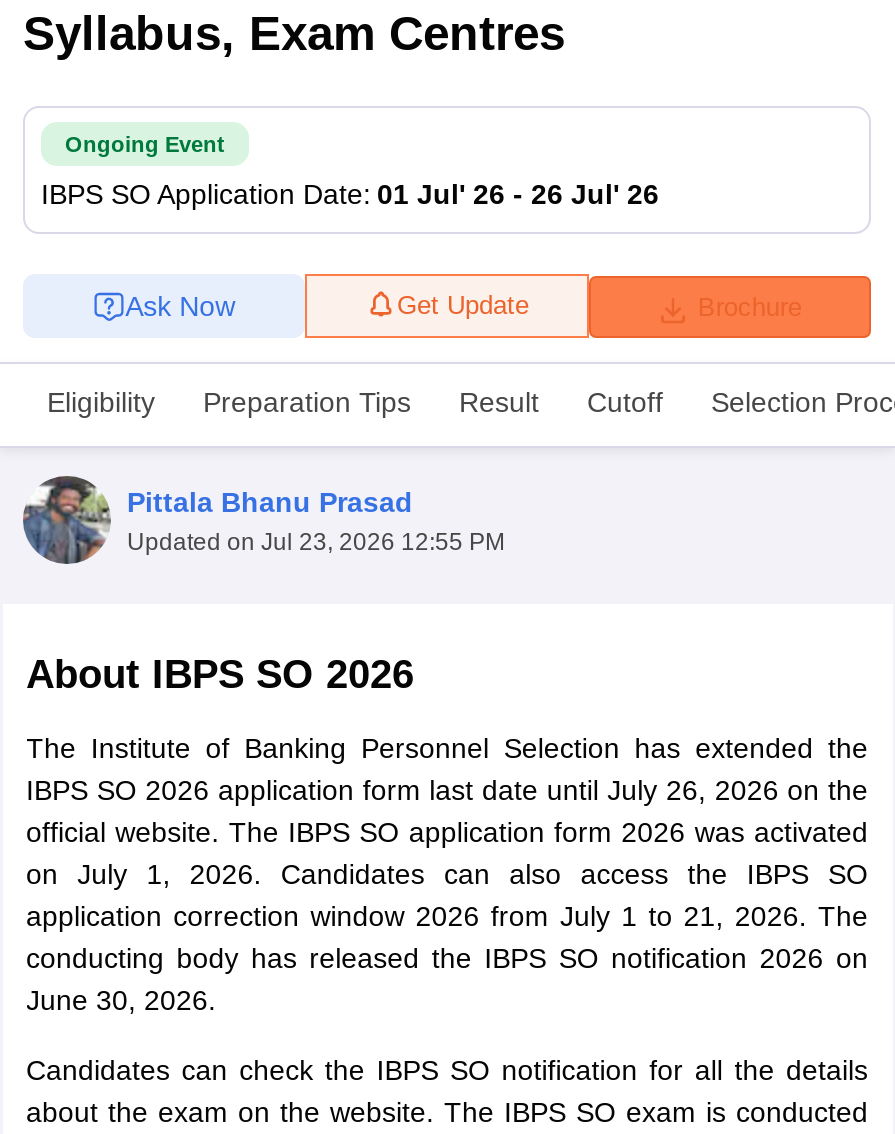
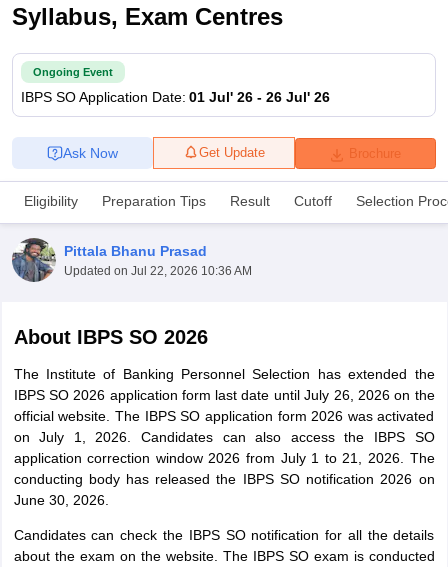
[127,527,505,555] Updated on Jul 23, 2026 12:55 PM -> [64,263,252,277] Updated on Jul 22, 2026 10:36 AM

